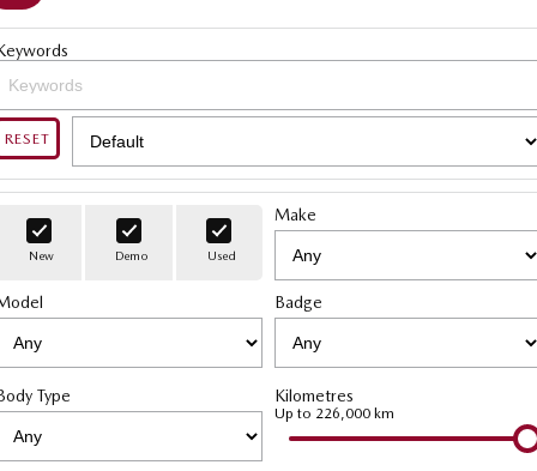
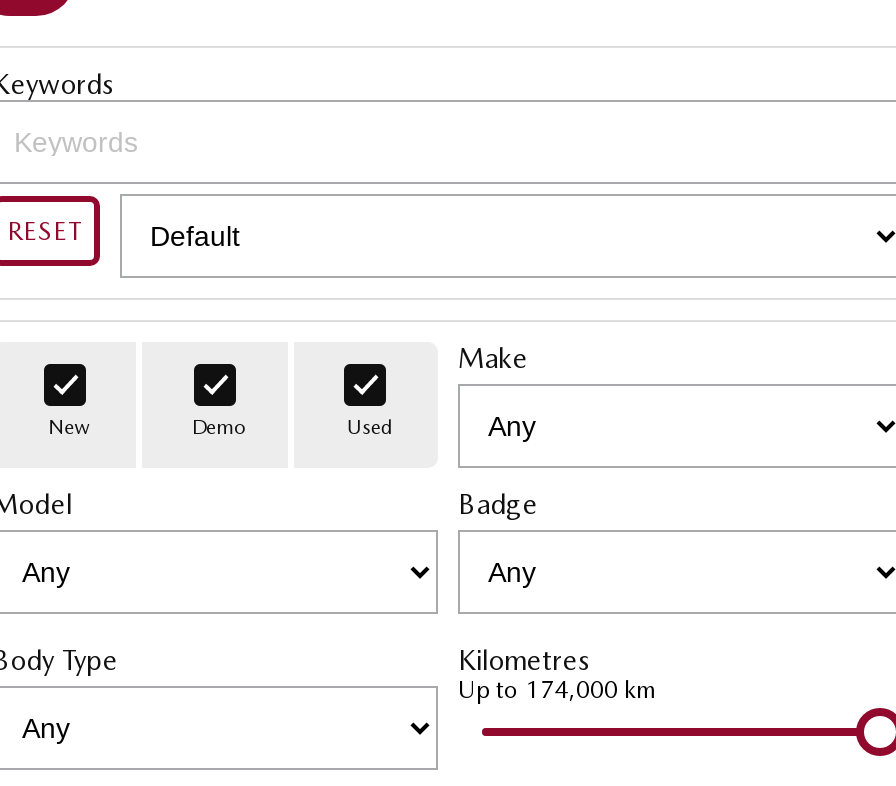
[274,405,394,422] Up to 226,000 km -> [458,676,658,704] Up to 174,000 km

